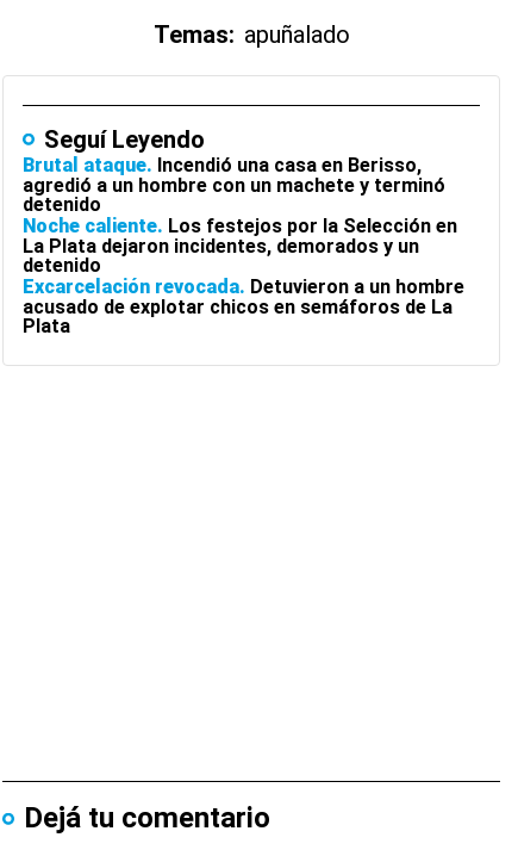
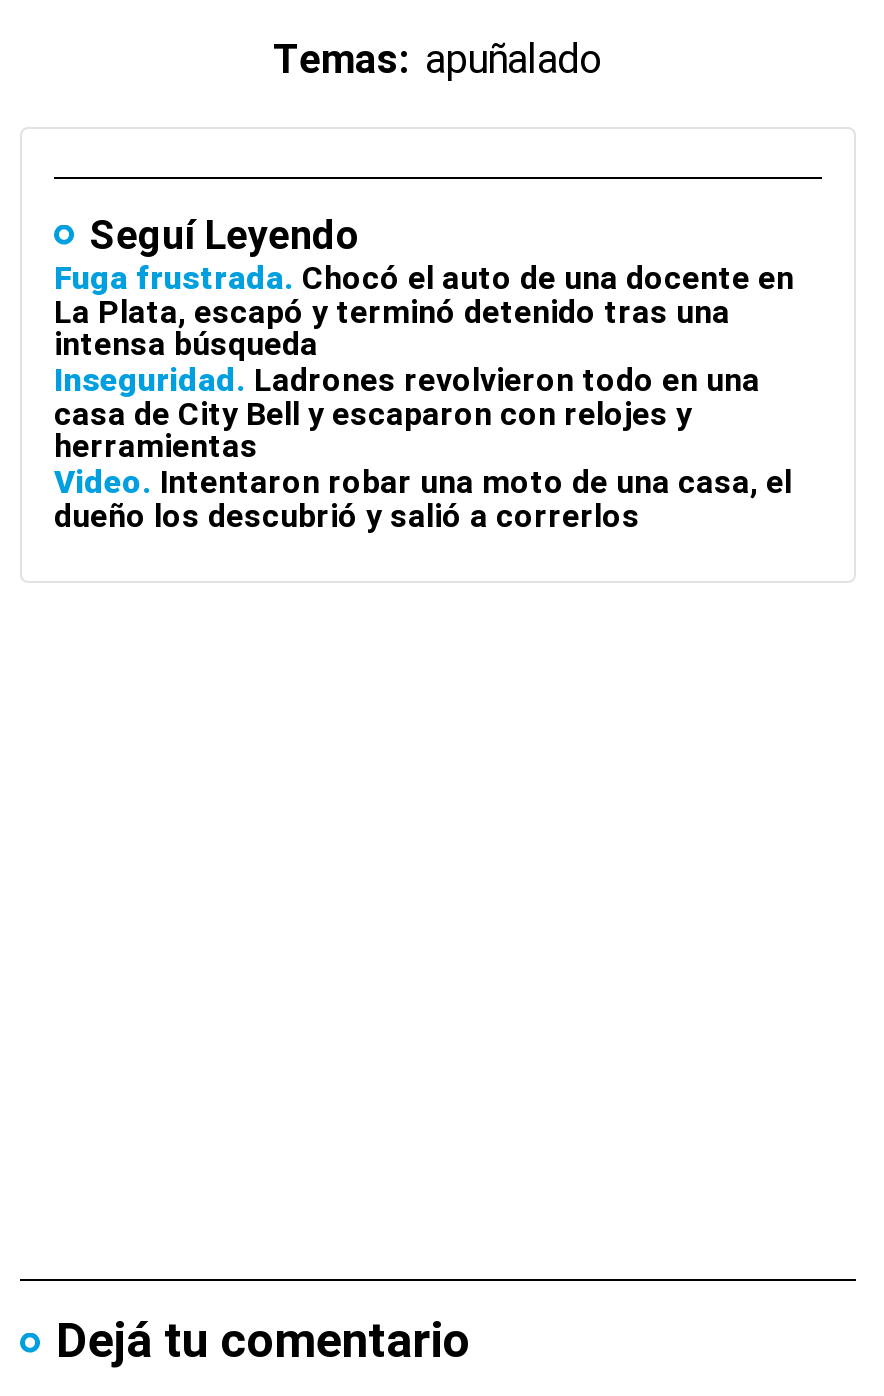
[23,154,464,337] Brutal ataque Incendió una casa en Berisso, | agredió a un hombre con un machete y terminó | detenido | Noche caliente Los festejos por la Selección en | La Plata dejaron incidentes, demorados y un | detenido | Excarcelación revocada Detuvieron a un hombre | acusado de explotar chicos en semáforos de La | Plata -> [54,259,794,535] Fuga frustrada Chocó el auto de una docente en | La Plata, escapó y terminó detenido tras una | intensa búsqueda | Inseguridad Ladrones revolvieron todo en una | casa de City Bell y escaparon con relojes y | herramientas | Video Intentaron robar una moto de una casa, el | dueño los descubrió y salió a correrlos

